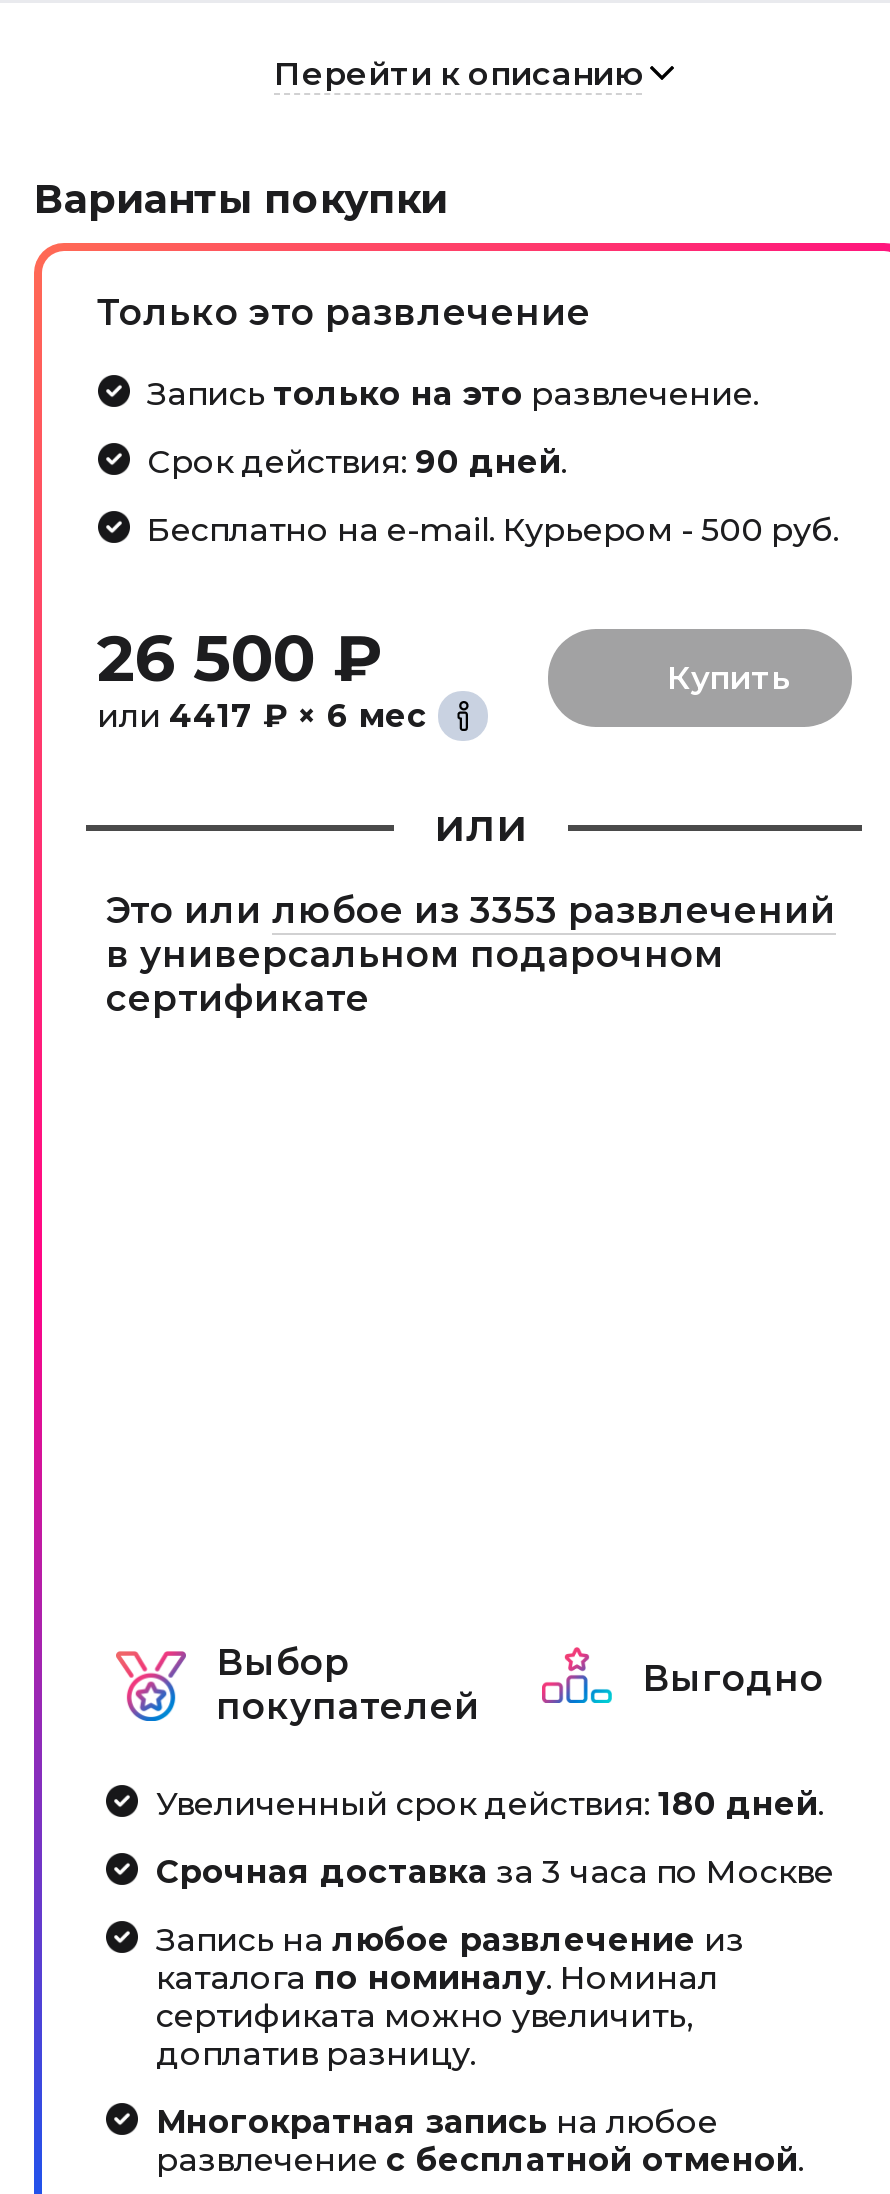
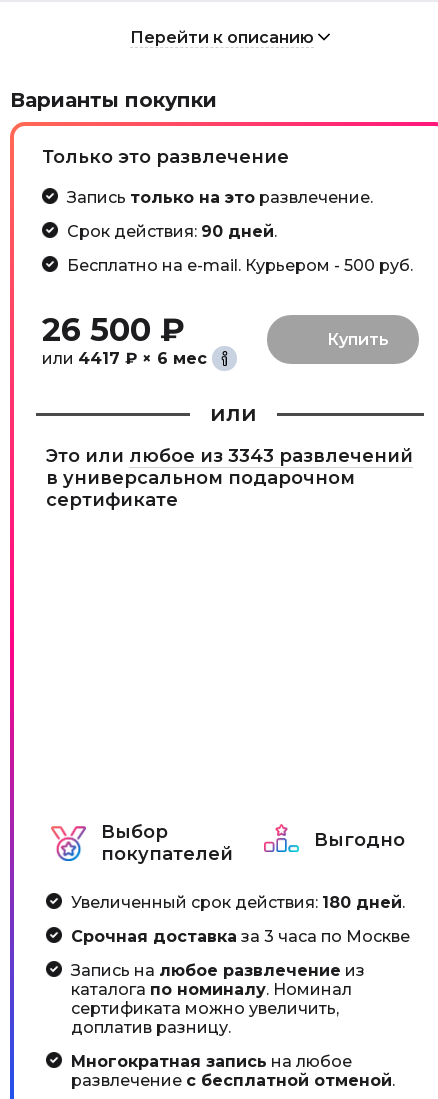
[106,889,836,933] Это или любое из 3353 развлечений -> [46,445,413,467] Это или любое из 3343 развлечений

